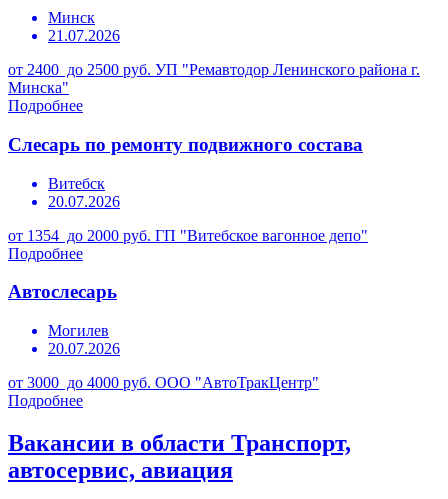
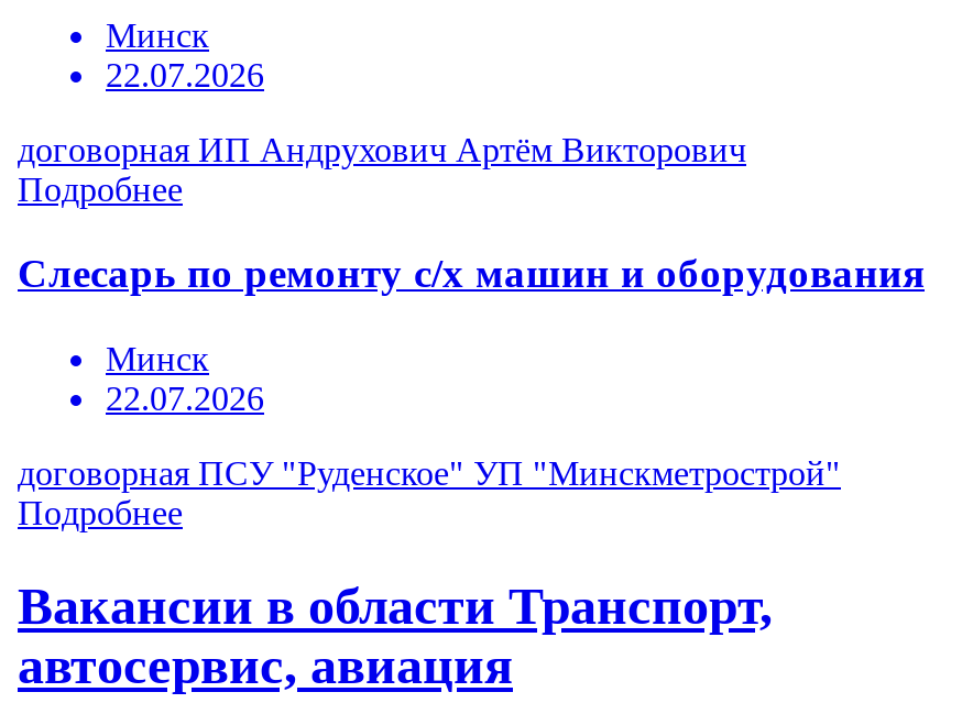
[48,27,120,44] 21.07.2026 -> [106,56,264,93] 22.07.2026
[8,61,420,96] от 2400 до 2500 руб. УП "Ремавтодор Ленинского района г. | Минска" -> [18,130,746,168] договорная ИП Андрухович Артём Викторович
[8,134,368,391] Слесарь по ремонту подвижного состава | Витебск | 20.07.2026 | от 1354 до 2000 руб. ГП "Витебское вагонное депо" | Подробнее | Автослесарь | Могилев | 20.07.2026 | от 3000 до 4000 руб. ООО "АвтоТракЦентр" -> [18,251,925,492] Слесарь по ремонту с/х машин и оборудования | Минск | 22.07.2026 | договорная ПСУ "Руденское" УП "Минскметрострой"

